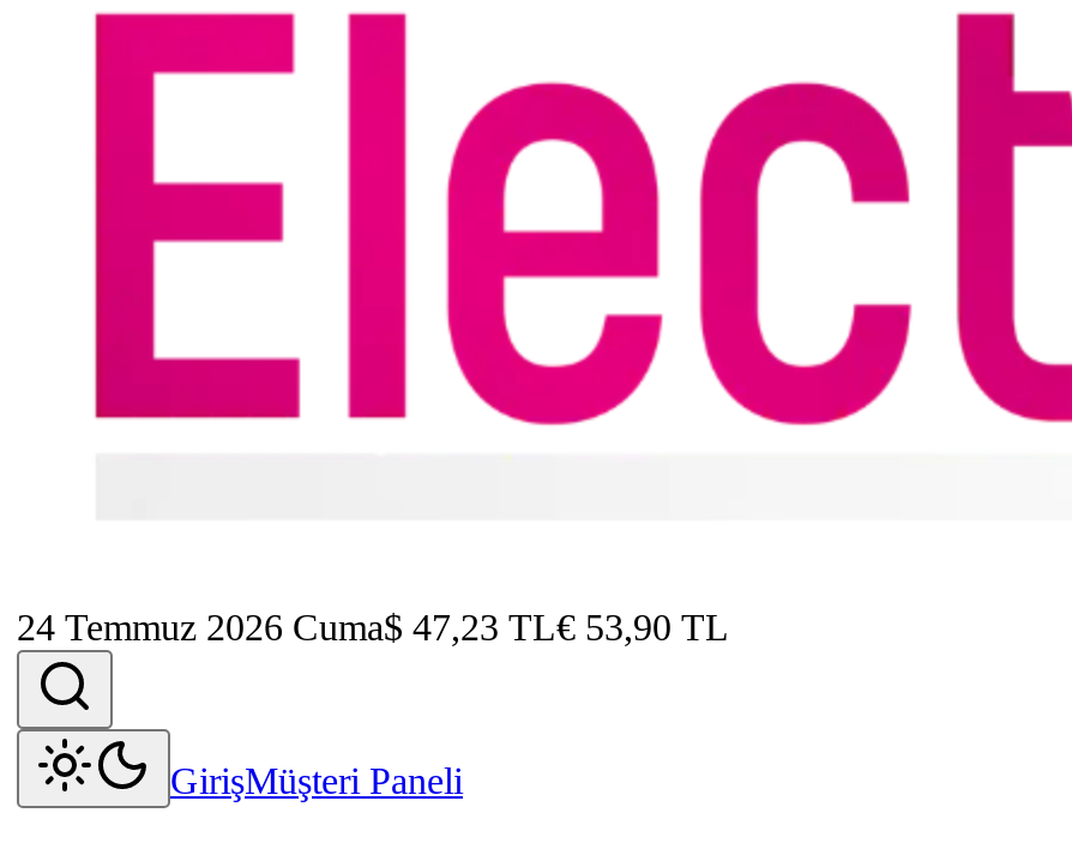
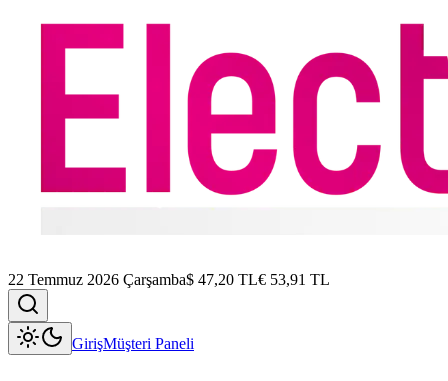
[17,607,729,648] 24 Temmuz 2026 Cuma$ 47,23 TL€ 53,90 TL -> [8,271,330,288] 22 Temmuz 2026 Çarşamba$ 47,20 TL€ 53,91 TL

